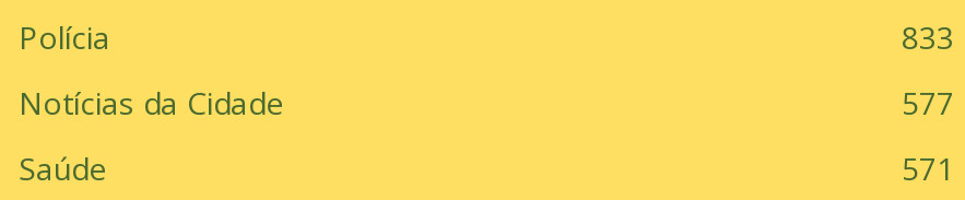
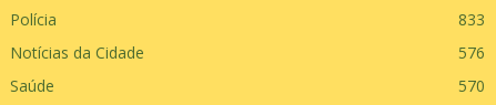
[902,81,954,122] 577 -> [458,42,485,63] 576
[902,146,954,188] 571 -> [458,75,485,96] 570

